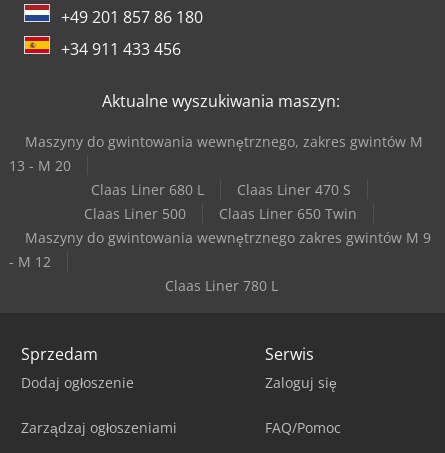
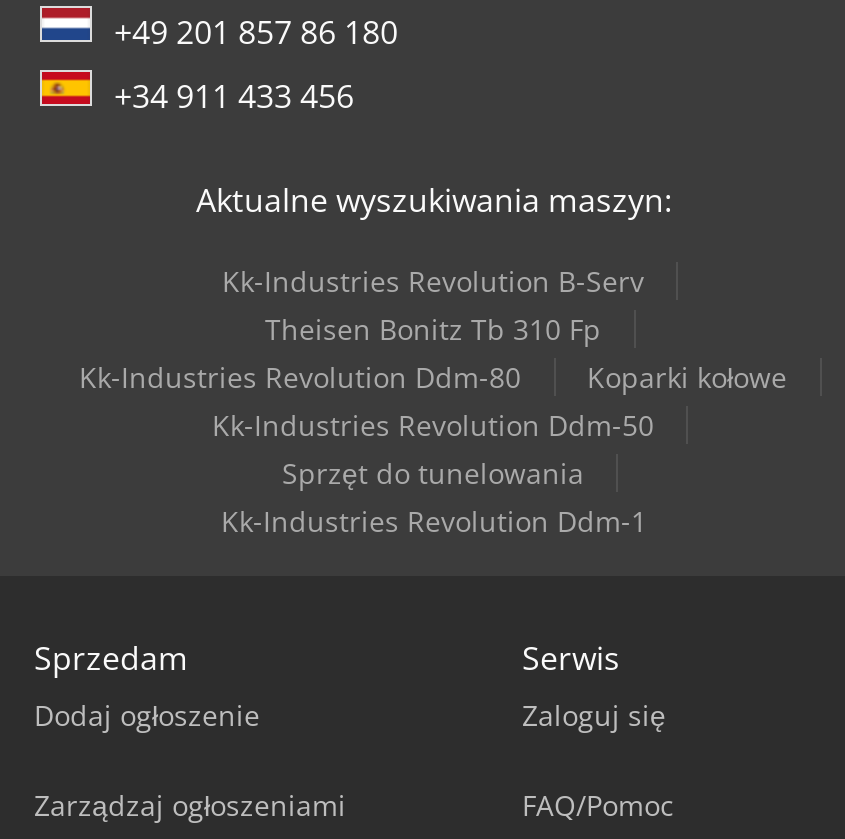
[9,132,431,295] Maszyny do gwintowania wewnętrznego, zakres gwintów M | 13 - M 20 | Claas Liner 680 L | Claas Liner 470 S | Claas Liner 500 | Claas Liner 650 Twin | Maszyny do gwintowania wewnętrznego zakres gwintów M 9 | - M 12 | Claas Liner 780 L -> [79,262,787,540] Kk-Industries Revolution B-Serv | Theisen Bonitz Tb 310 Fp | Kk-Industries Revolution Ddm-80 | Koparki kołowe | Kk-Industries Revolution Ddm-50 | Sprzęt do tunelowania | Kk-Industries Revolution Ddm-1

